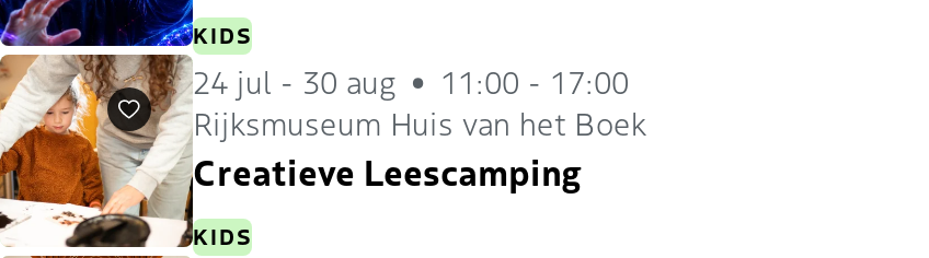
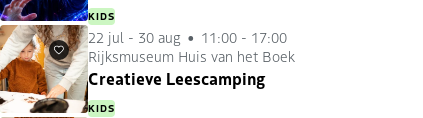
[193,60,629,103] 24 jul - 30 aug 11:00 - 17:00 -> [88,27,287,47] 22 jul - 30 aug 11:00 - 17:00

